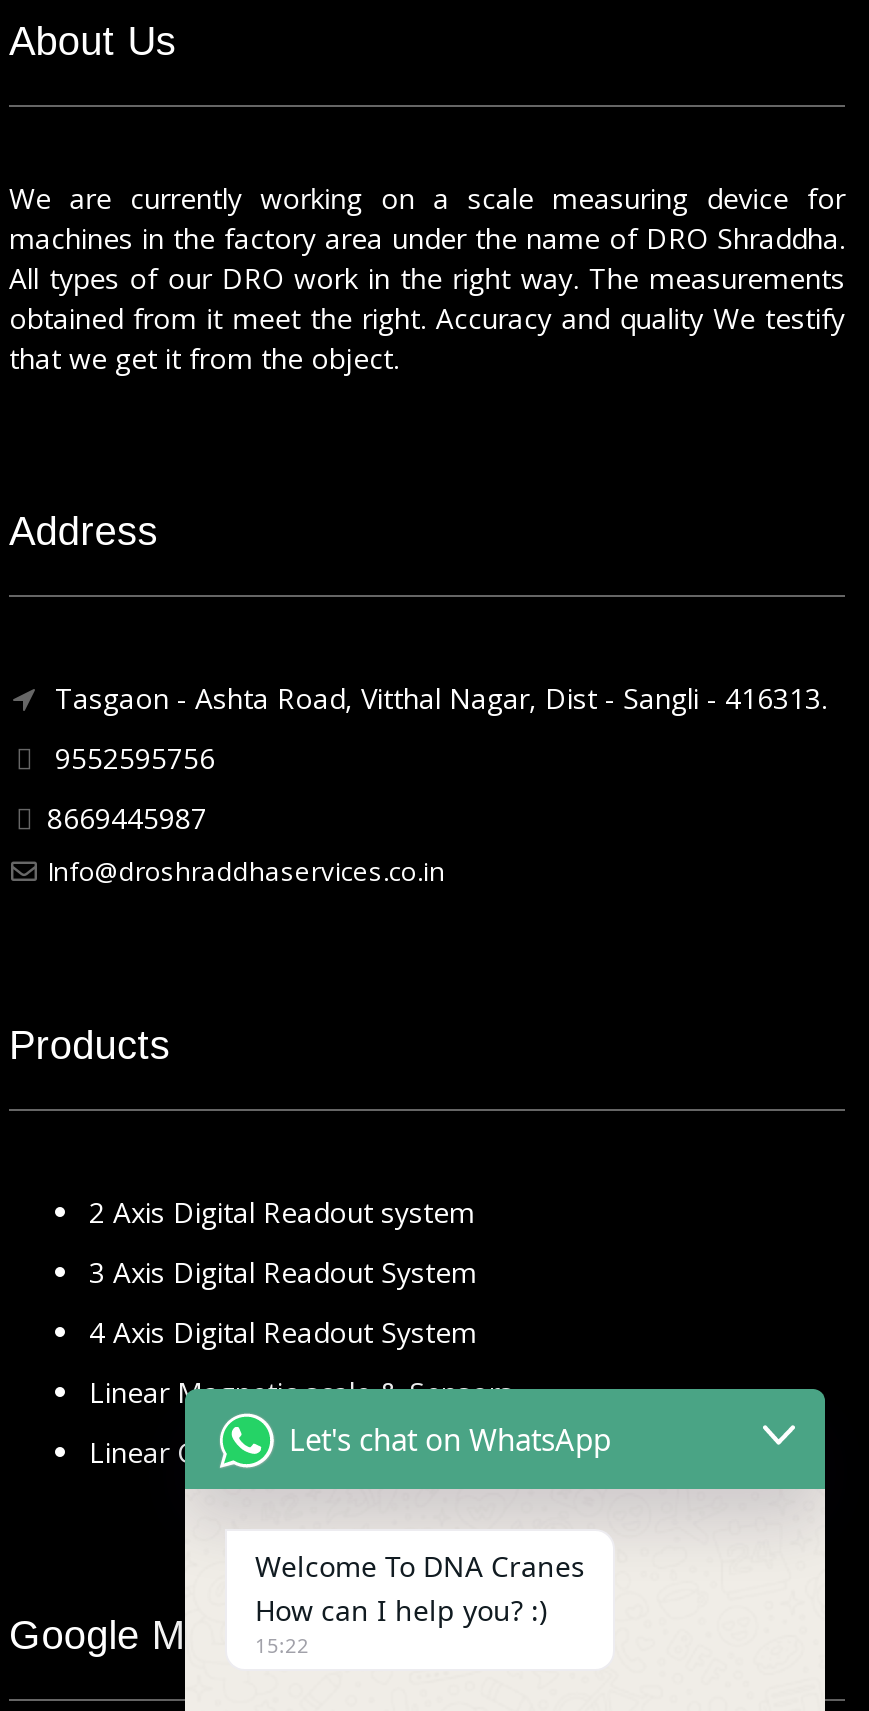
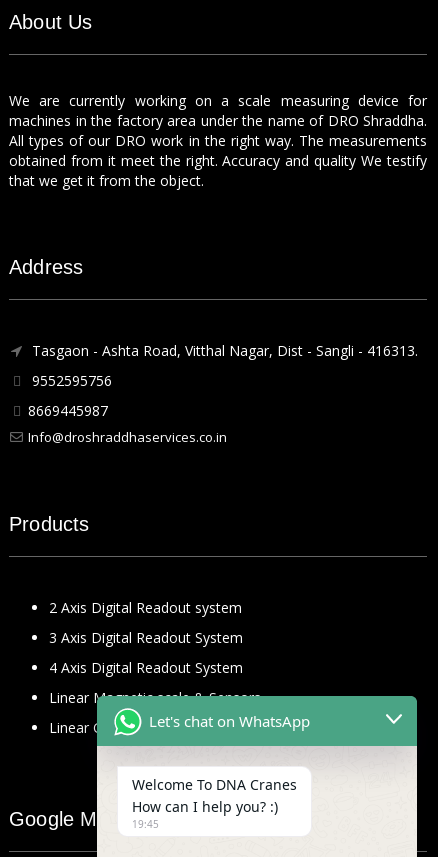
[255,1631,309,1659] 15:22 -> [132,817,159,831] 19:45

